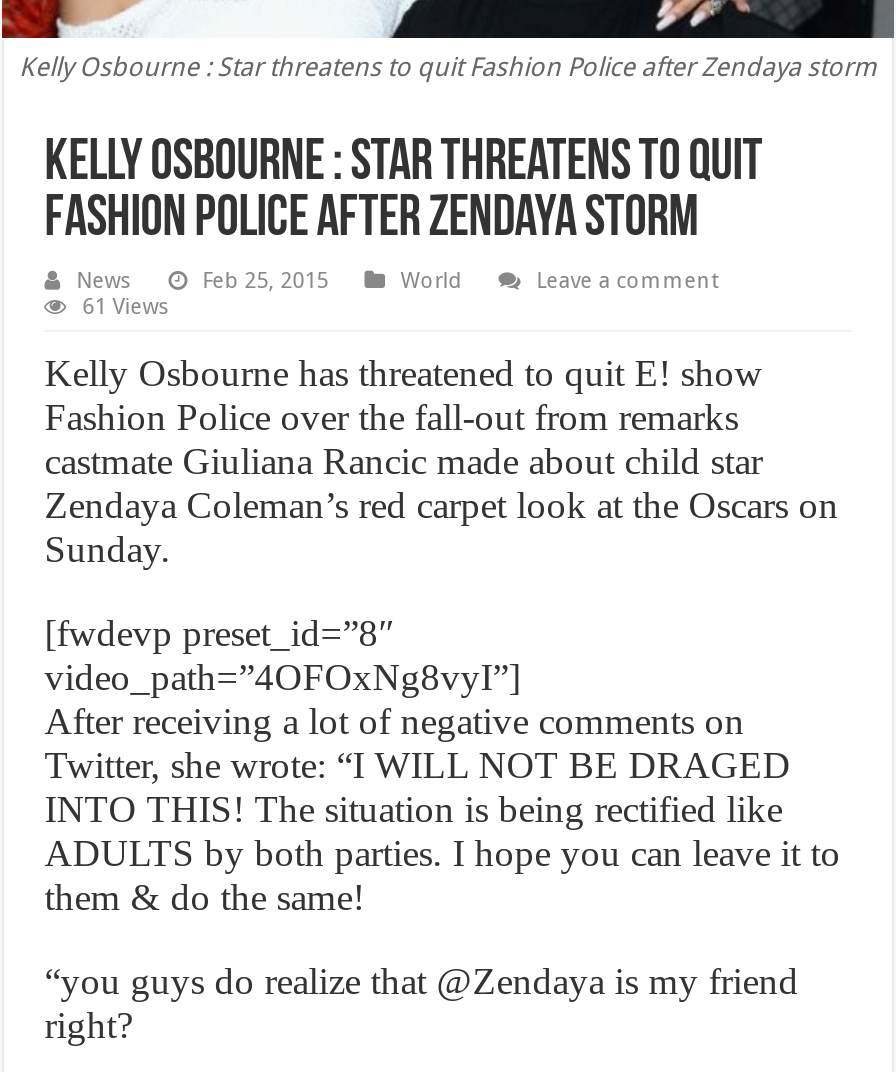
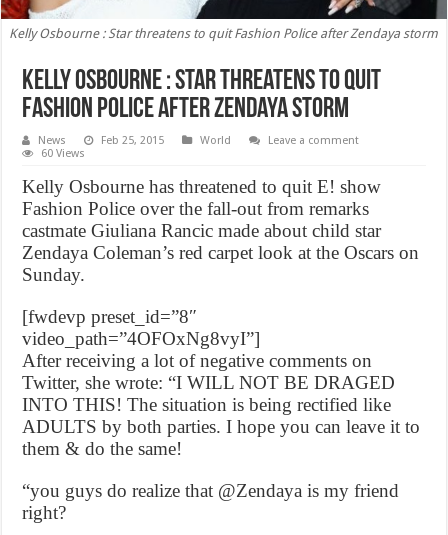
[82,294,170,320] 61 Views -> [41,147,85,160] 60 Views

